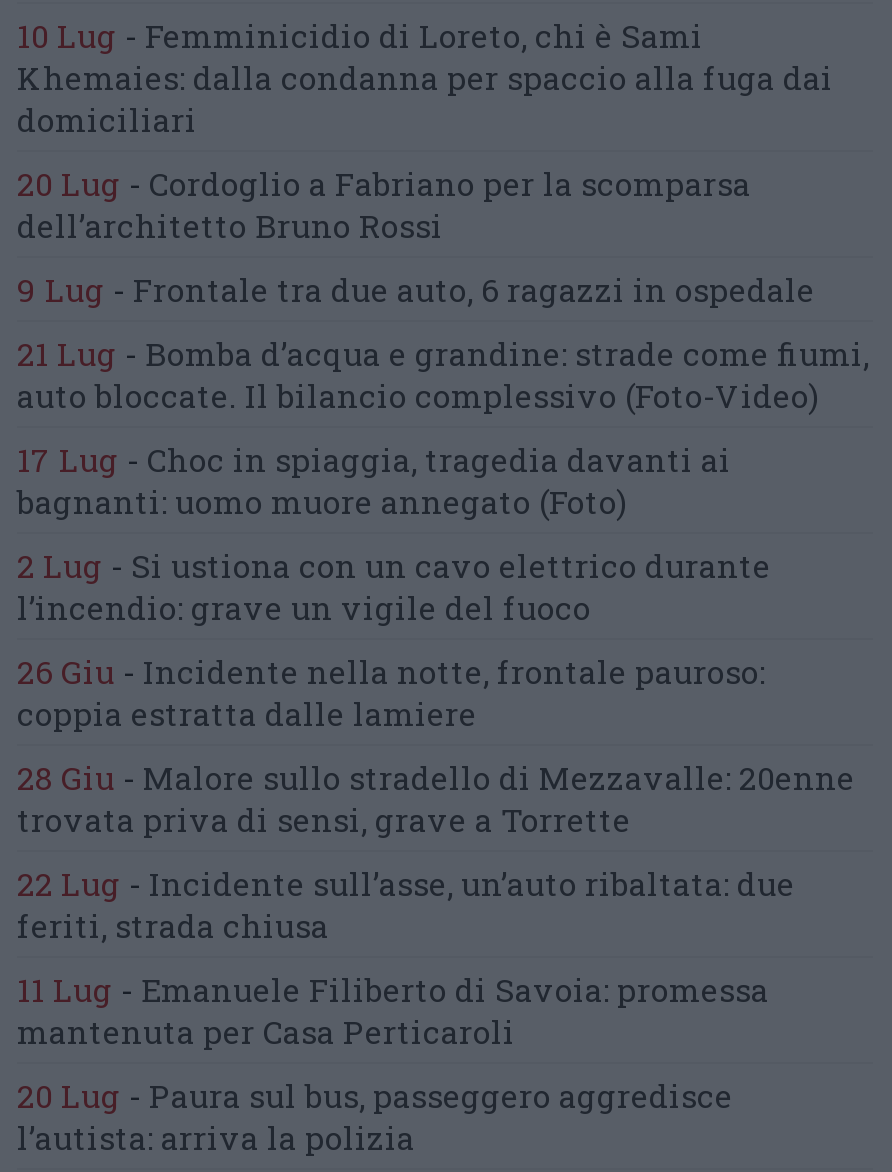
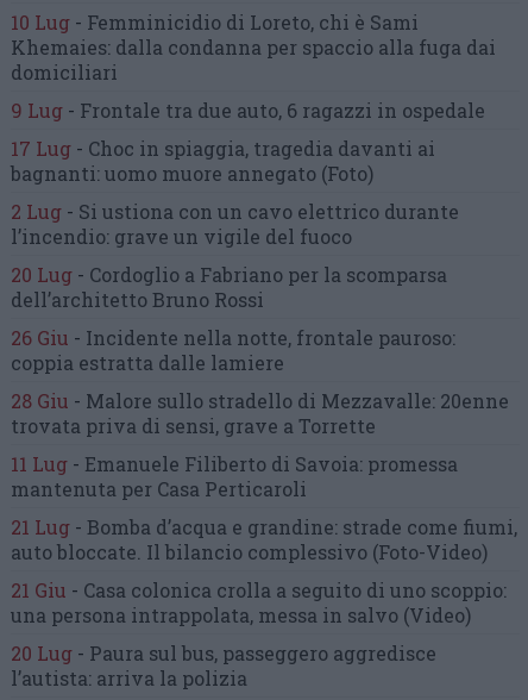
moved [17,161,751,245] -> [11,262,447,312]: 20 Lug - Cordoglio a Fabriano per la scomparsa | dell’architetto Bruno Rossi
moved [17,267,815,309] -> [11,98,485,123]: 9 Lug - Frontale tra due auto, 6 ragazzi in ospedale
moved [17,331,869,415] -> [11,514,517,564]: 21 Lug - Bomba d’acqua e grandine: strade come fiumi, | auto bloccate. Il bilancio complessivo (Foto-Video)
moved [17,437,771,627] -> [11,136,459,249]: 17 Lug - Choc in spiaggia, tragedia davanti ai | bagnanti: uomo muore annegato (Foto) | 2 Lug - Si ustiona con un cavo elettrico durante | l’incendio: grave un vigile del fuoco
moved [17,649,855,839] -> [11,325,509,438]: 26 Giu - Incidente nella notte, frontale pauroso: | coppia estratta dalle lamiere | 28 Giu - Malore sullo stradello di Mezzavalle: 20enne | trovata priva di sensi, grave a Torrette
[17,861,795,945] 22 Lug - Incidente sull’asse, un’auto ribaltata: due | feriti, strada chiusa -> none
moved [17,967,769,1051] -> [11,451,458,501]: 11 Lug - Emanuele Filiberto di Savoia: promessa | mantenuta per Casa Perticaroli
none -> [11,577,507,627] 21 Giu - Casa colonica crolla a seguito di uno scoppio: | una persona intrappolata, messa in salvo (Video)

